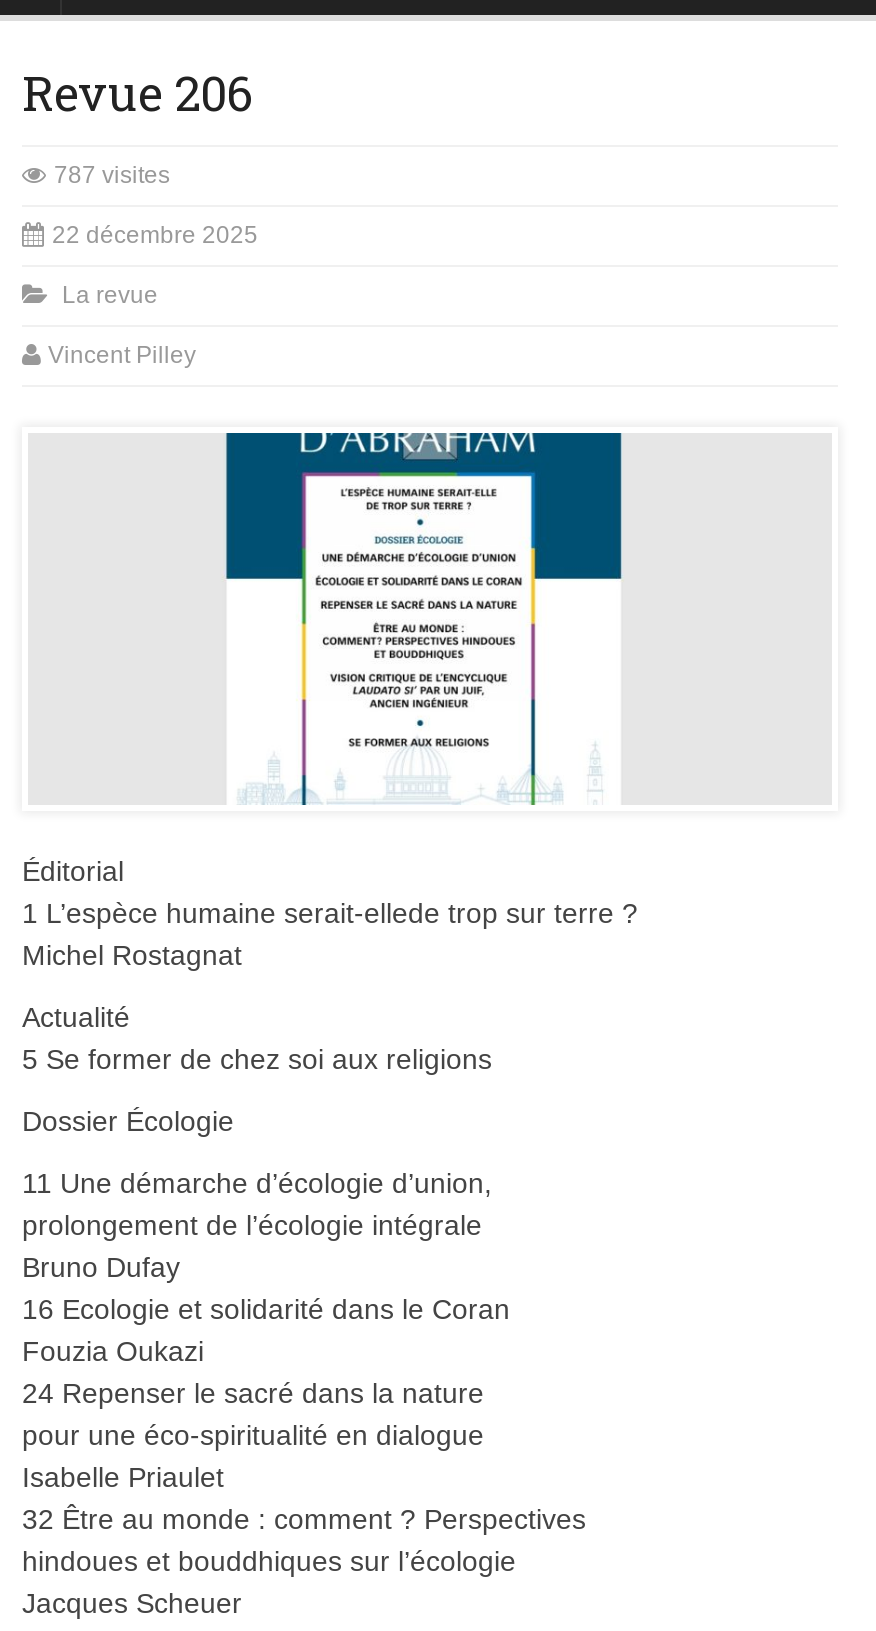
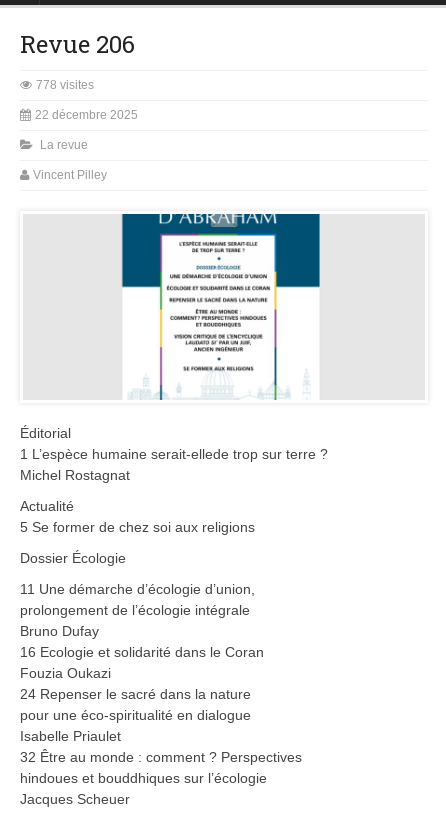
[54,161,170,189] 787 visites -> [36,78,94,92] 778 visites

